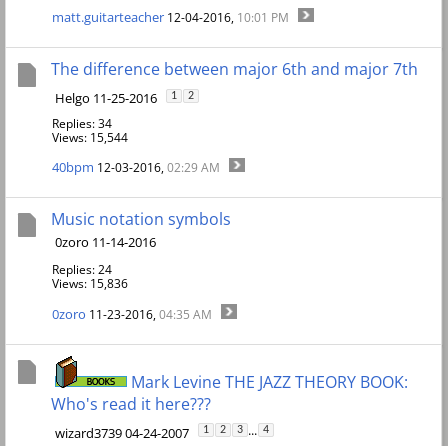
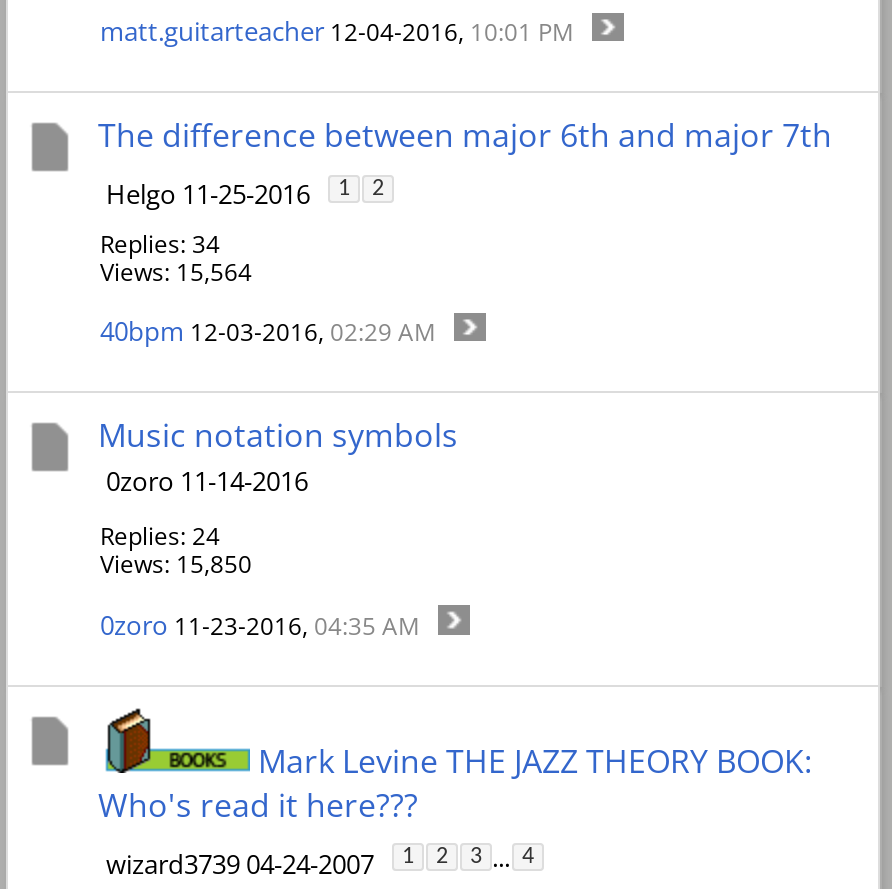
[52,129,128,146] Views: 15,544 -> [100,254,252,288] Views: 15,564
[52,275,128,292] Views: 15,836 -> [100,547,252,581] Views: 15,850

